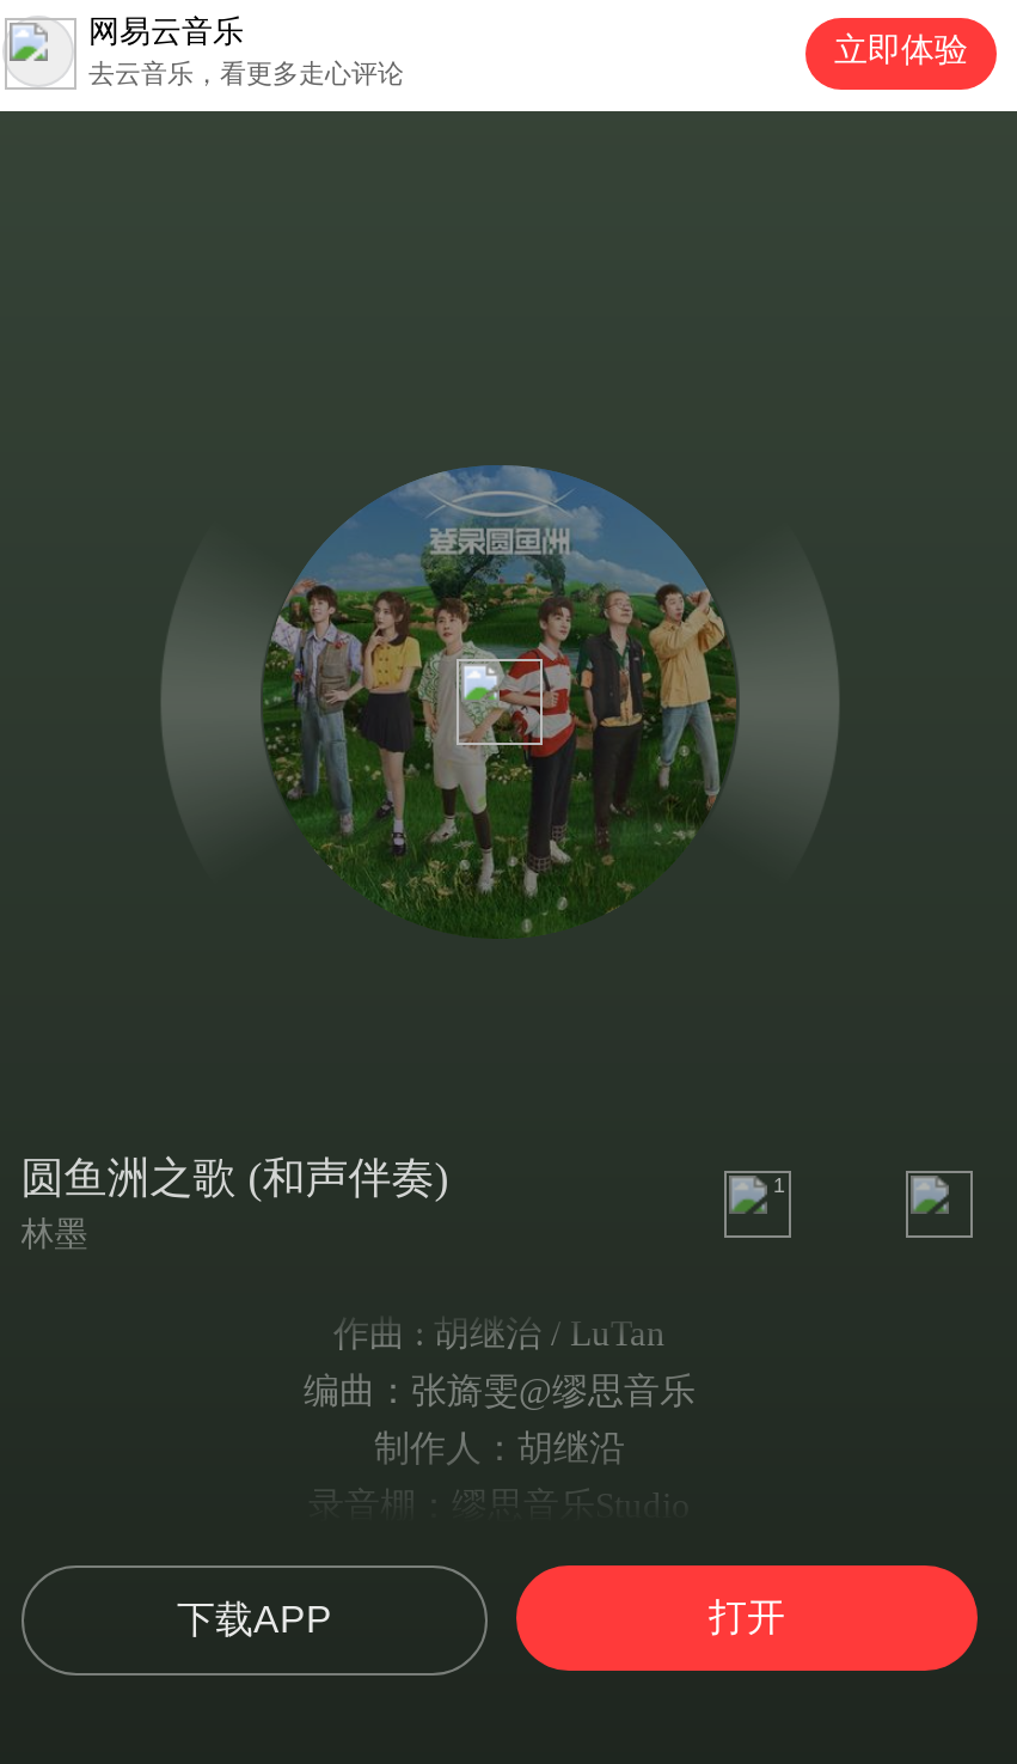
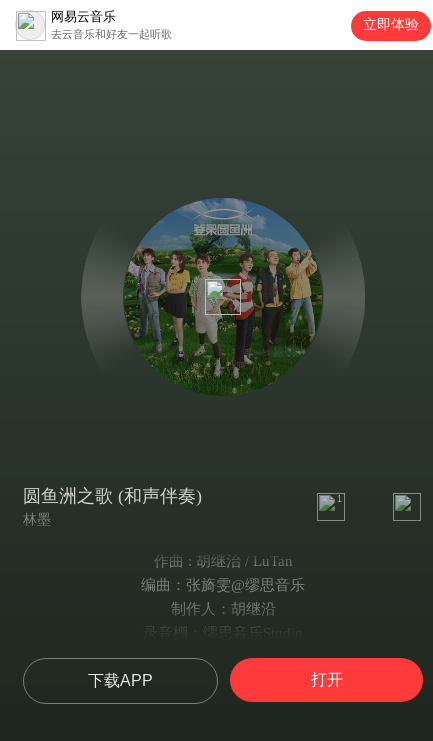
[88,59,404,87] 去云音乐，看更多走心评论 -> [51,28,172,40] 去云音乐和好友一起听歌

